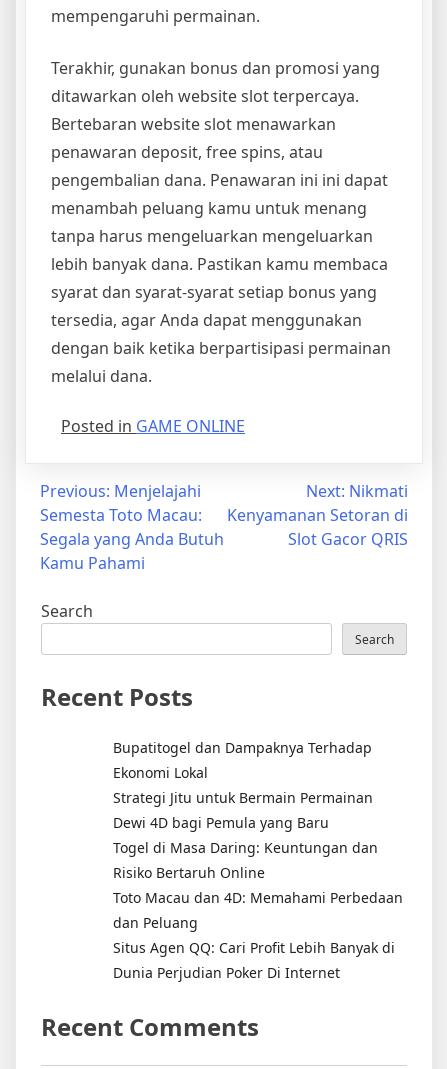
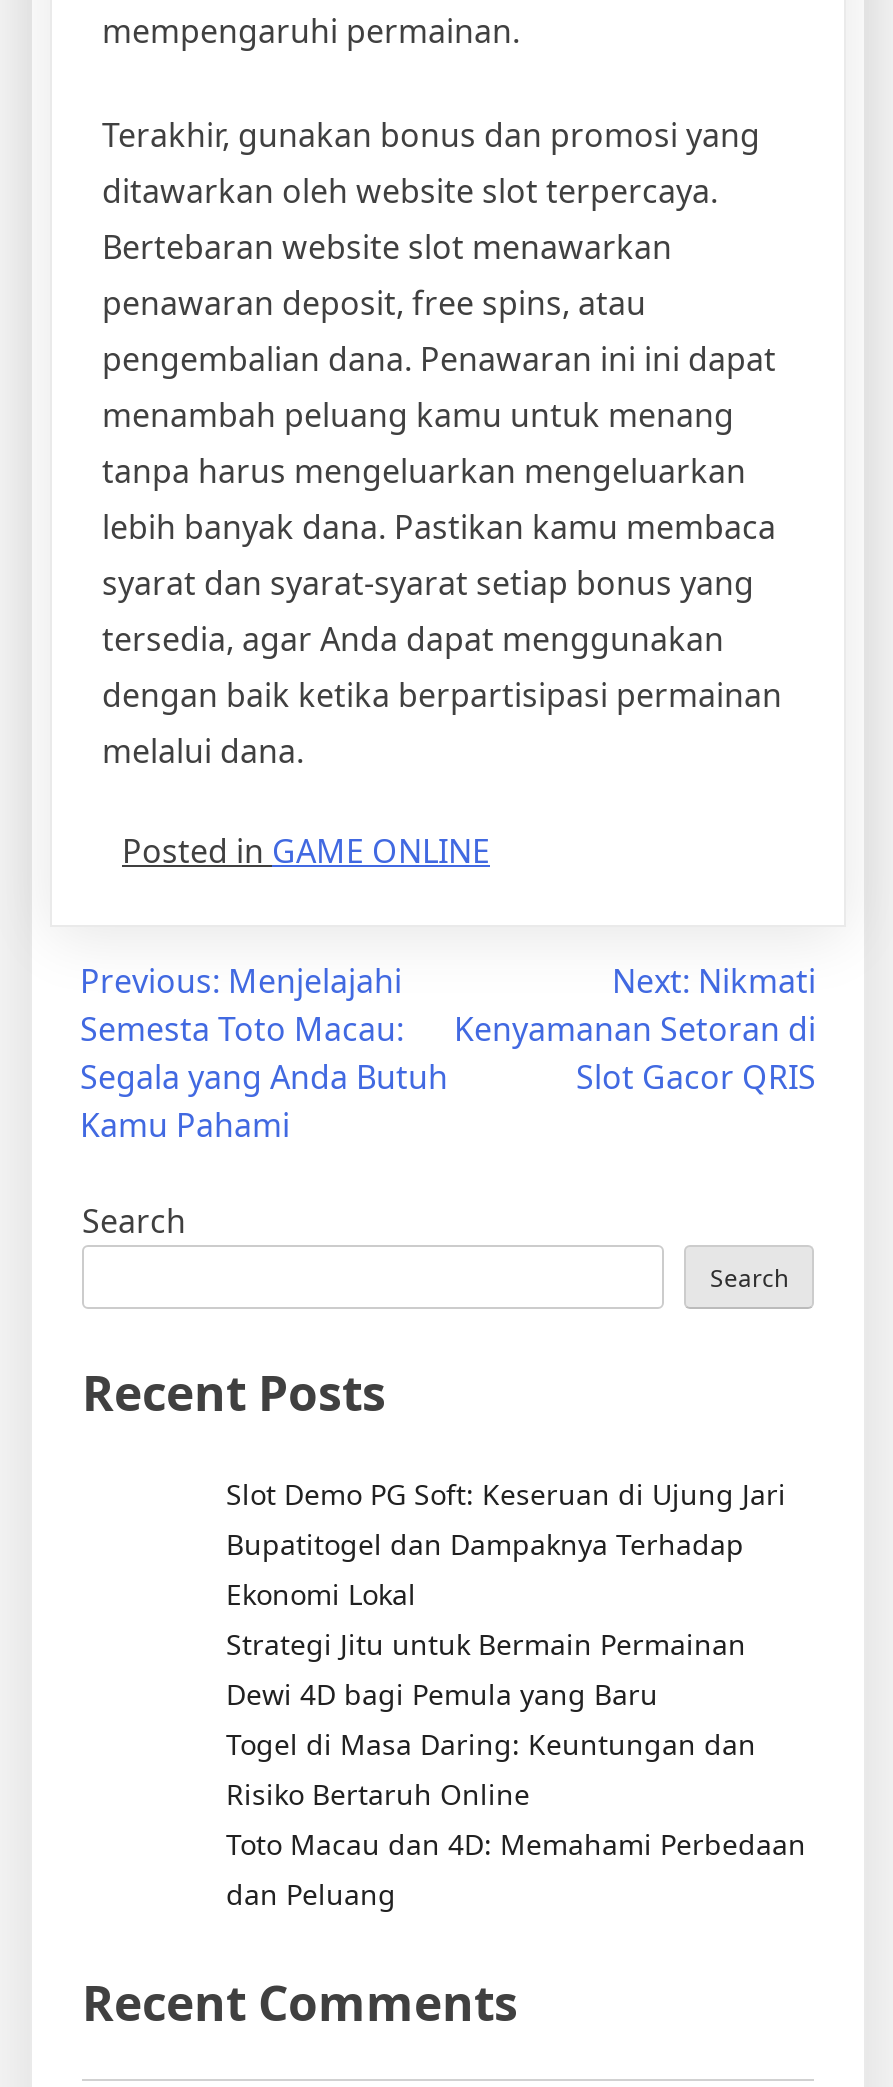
none -> [226,1475,786,1513] Slot Demo PG Soft: Keseruan di Ujung Jari
moved [113,738,403,932] -> [226,1525,806,1913]: Bupatitogel dan Dampaknya Terhadap | Ekonomi Lokal | Strategi Jitu untuk Bermain Permainan | Dewi 4D bagi Pemula yang Baru | Togel di Masa Daring: Keuntungan dan | Risiko Bertaruh Online | Toto Macau dan 4D: Memahami Perbedaan | dan Peluang
[113,938,395,982] Situs Agen QQ: Cari Profit Lebih Banyak di | Dunia Perjudian Poker Di Internet -> none

